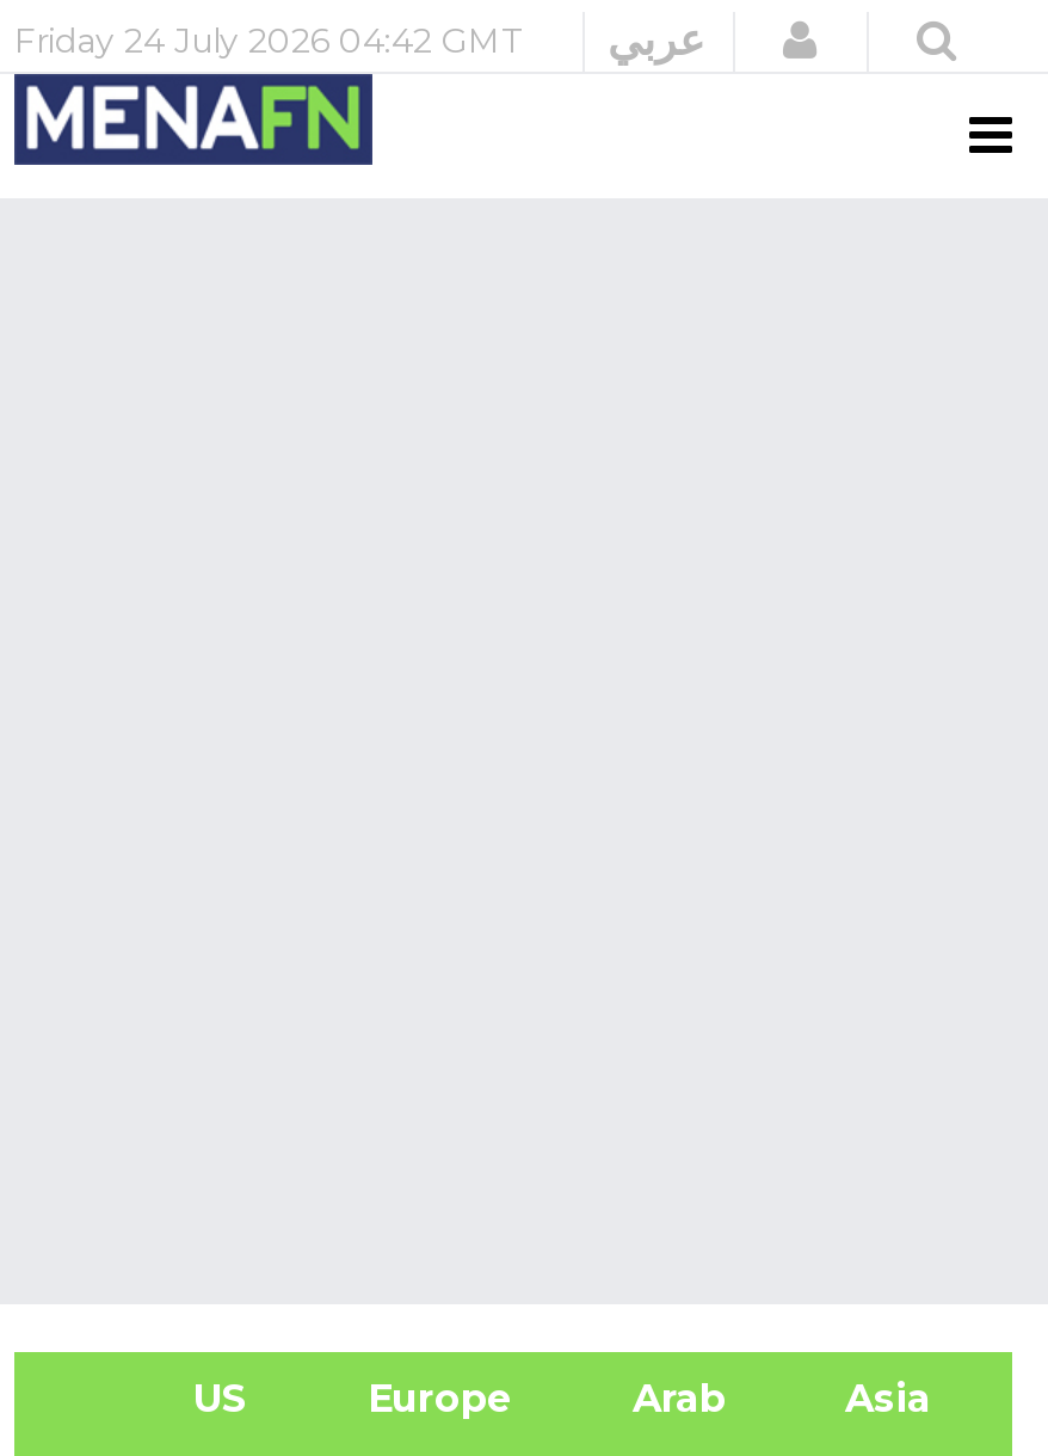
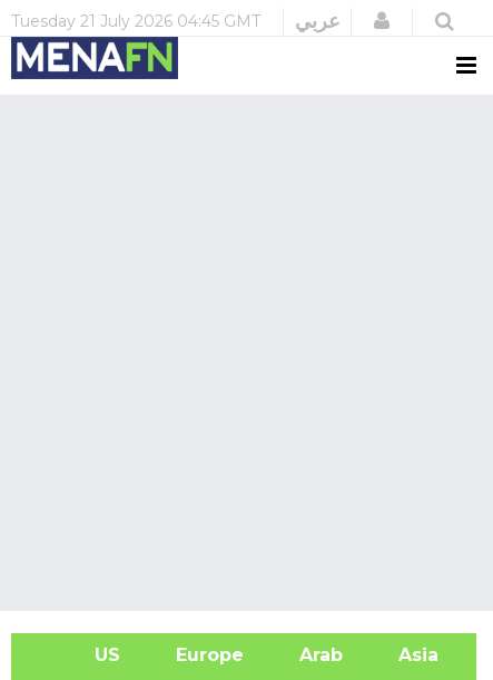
[14,19,520,62] Friday 24 July 2026 04:42 GMT -> [11,11,260,31] Tuesday 21 July 2026 04:45 GMT

